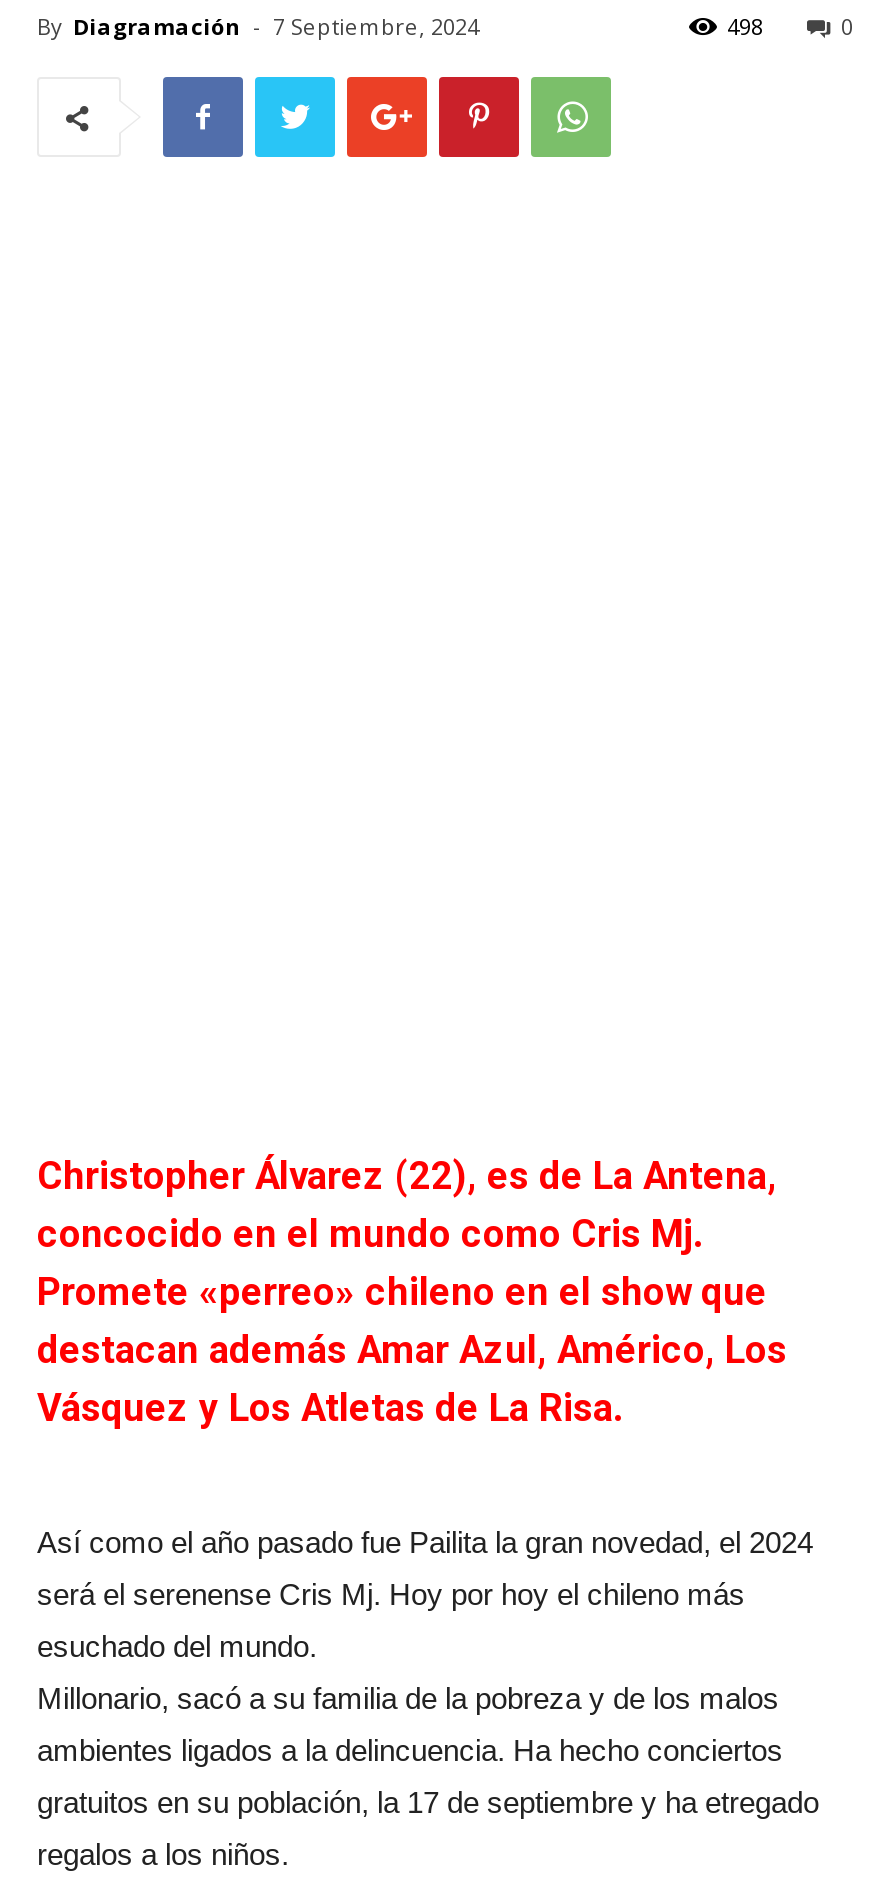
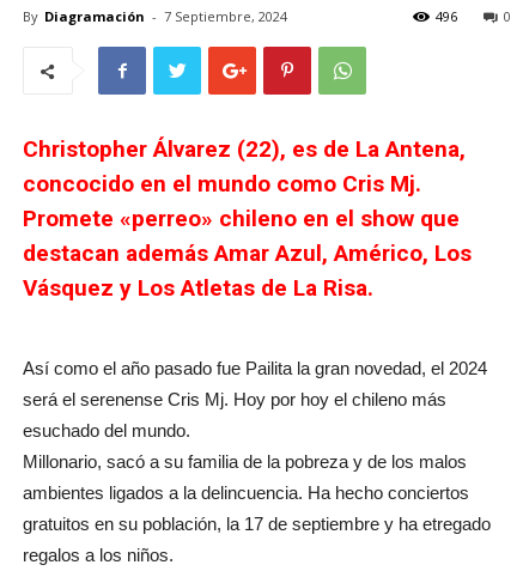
[727,11,763,41] 498 -> [436,7,457,25] 496

